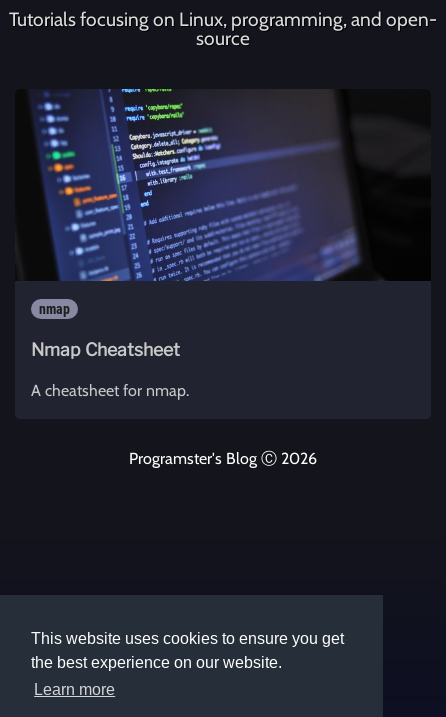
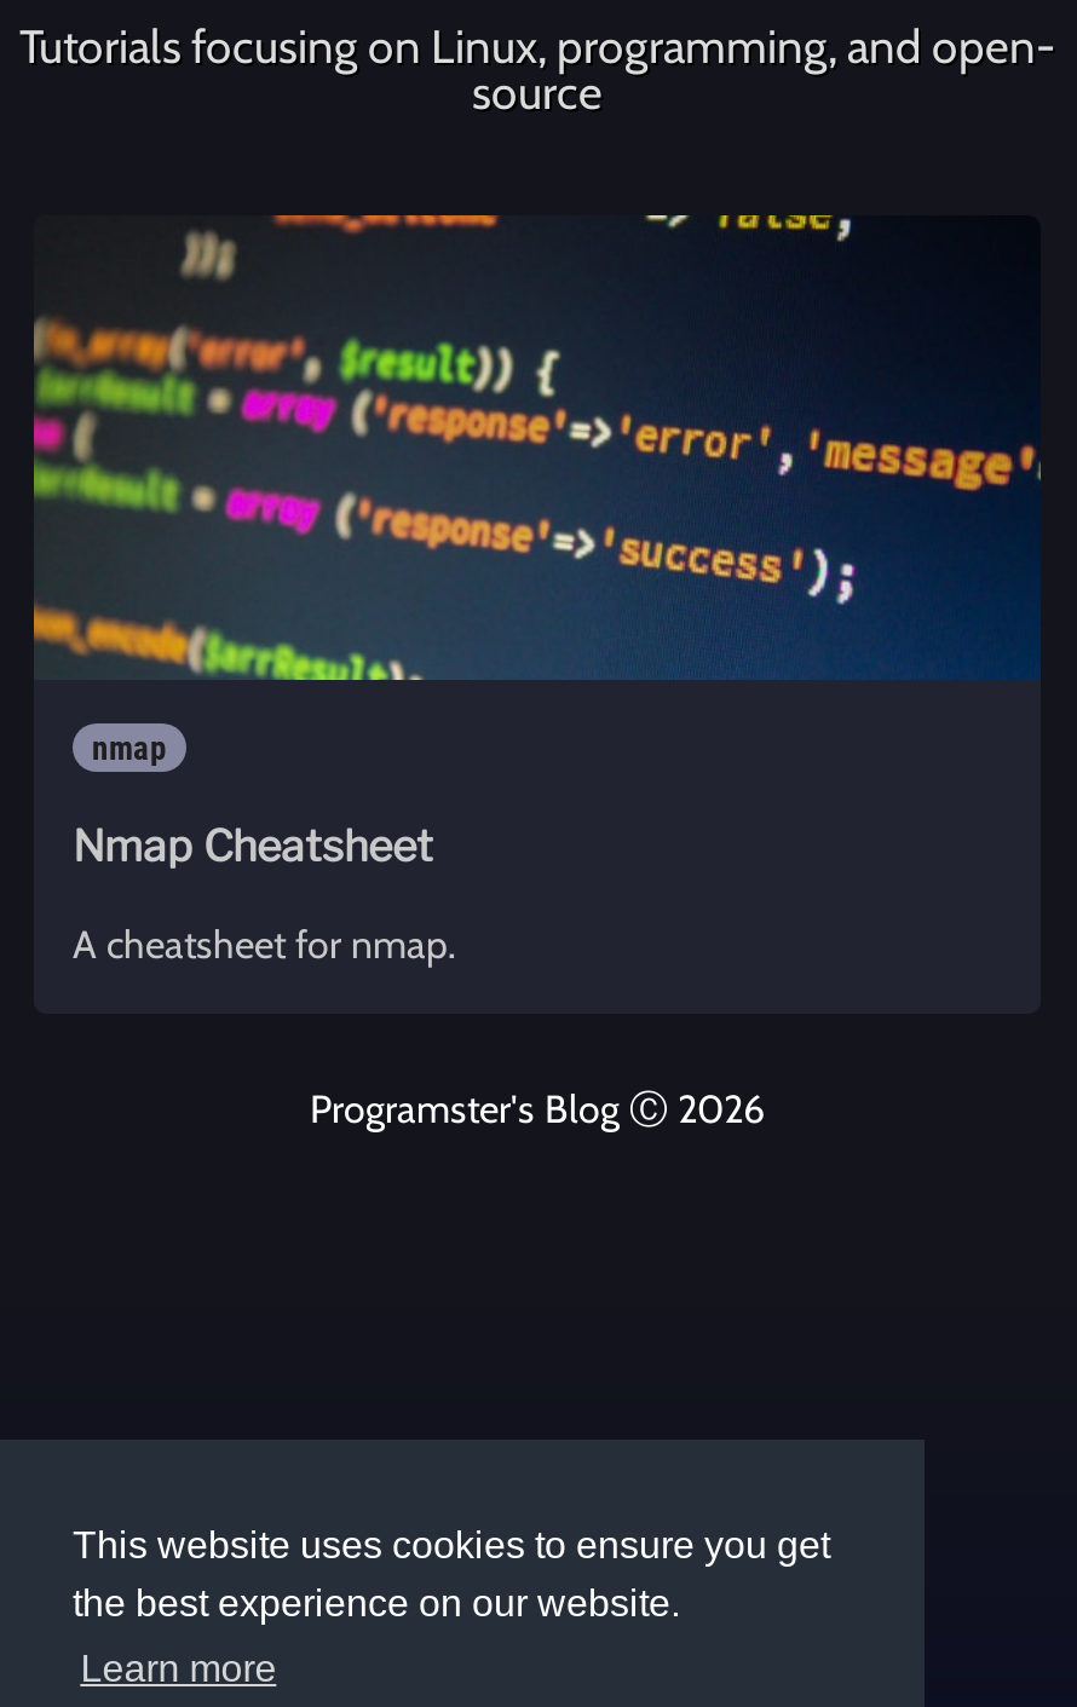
[15,88,431,282] [image] -> [31,213,1043,682] [image]

